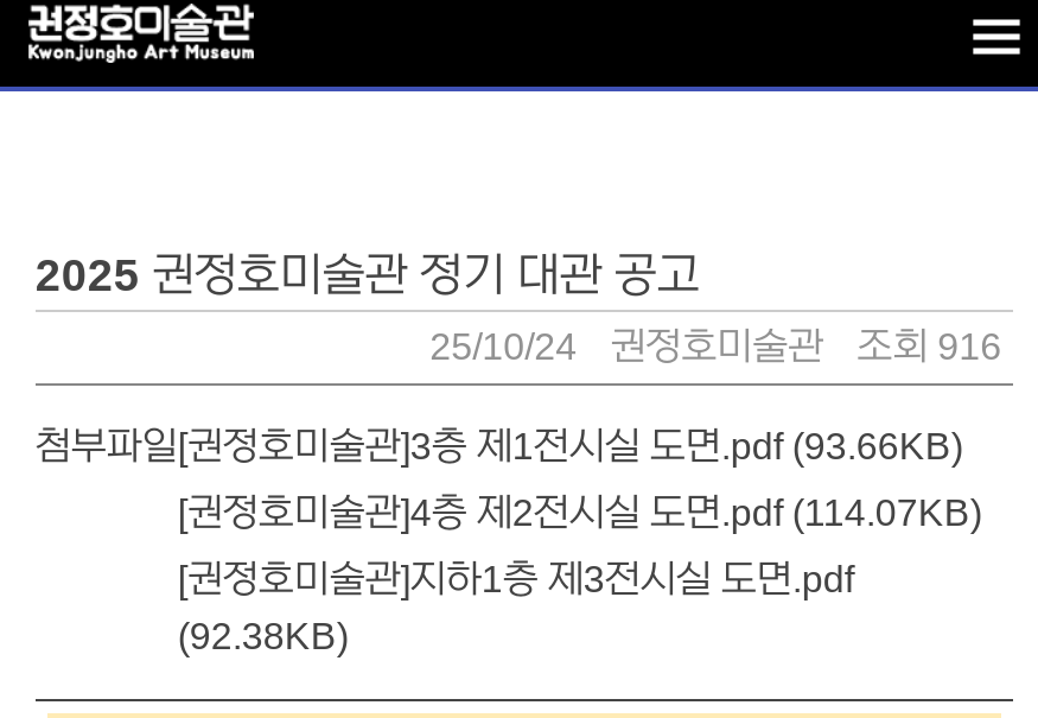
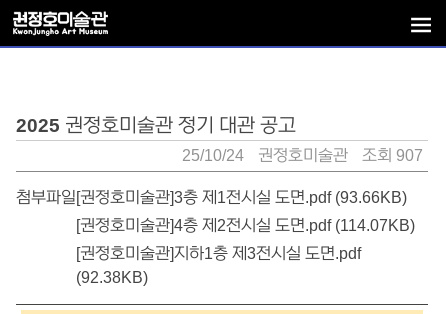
[430,326,1001,367] 25/10/24 권정호미술관 조회 916 -> [182,147,423,164] 25/10/24 권정호미술관 조회 907

